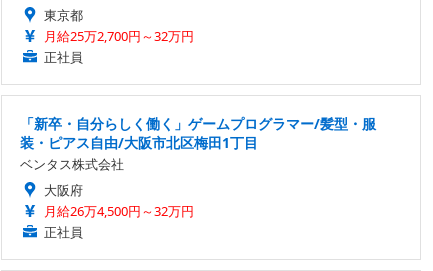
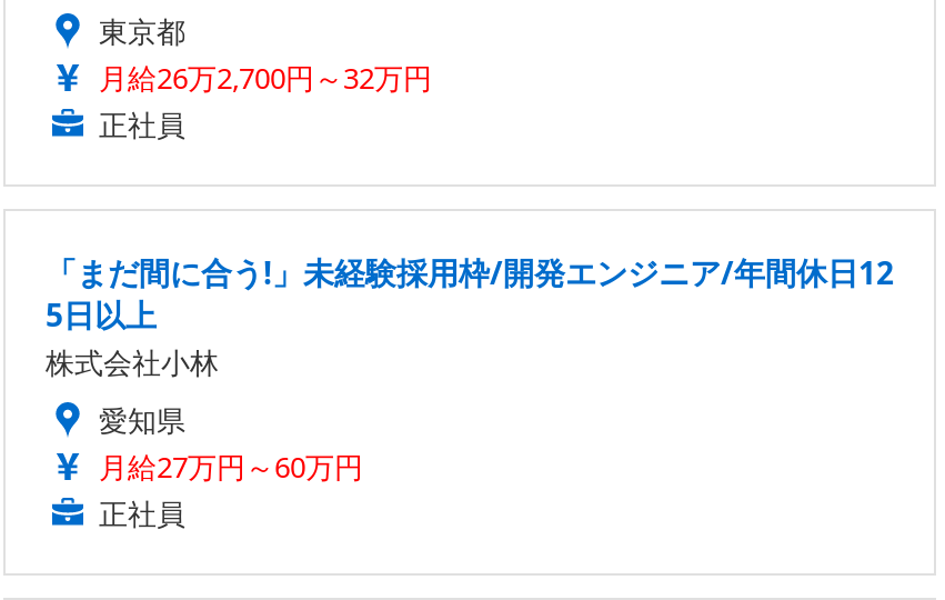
[44,27,194,45] 月給25万2,700円～32万円 -> [99,58,432,98] 月給26万2,700円～32万円
[20,114,376,220] 「新卒・自分らしく働く」ゲームプログラマー/髪型・服 | 装・ピアス自由/大阪市北区梅田1丁目 | ベンタス株式会社 | 大阪府 | 月給26万4,500円～32万円 -> [46,251,894,487] 「まだ間に合う!」未経験採用枠/開発エンジニア/年間休日12 | 5日以上 | 株式会社小林 | 愛知県 | 月給27万円～60万円

